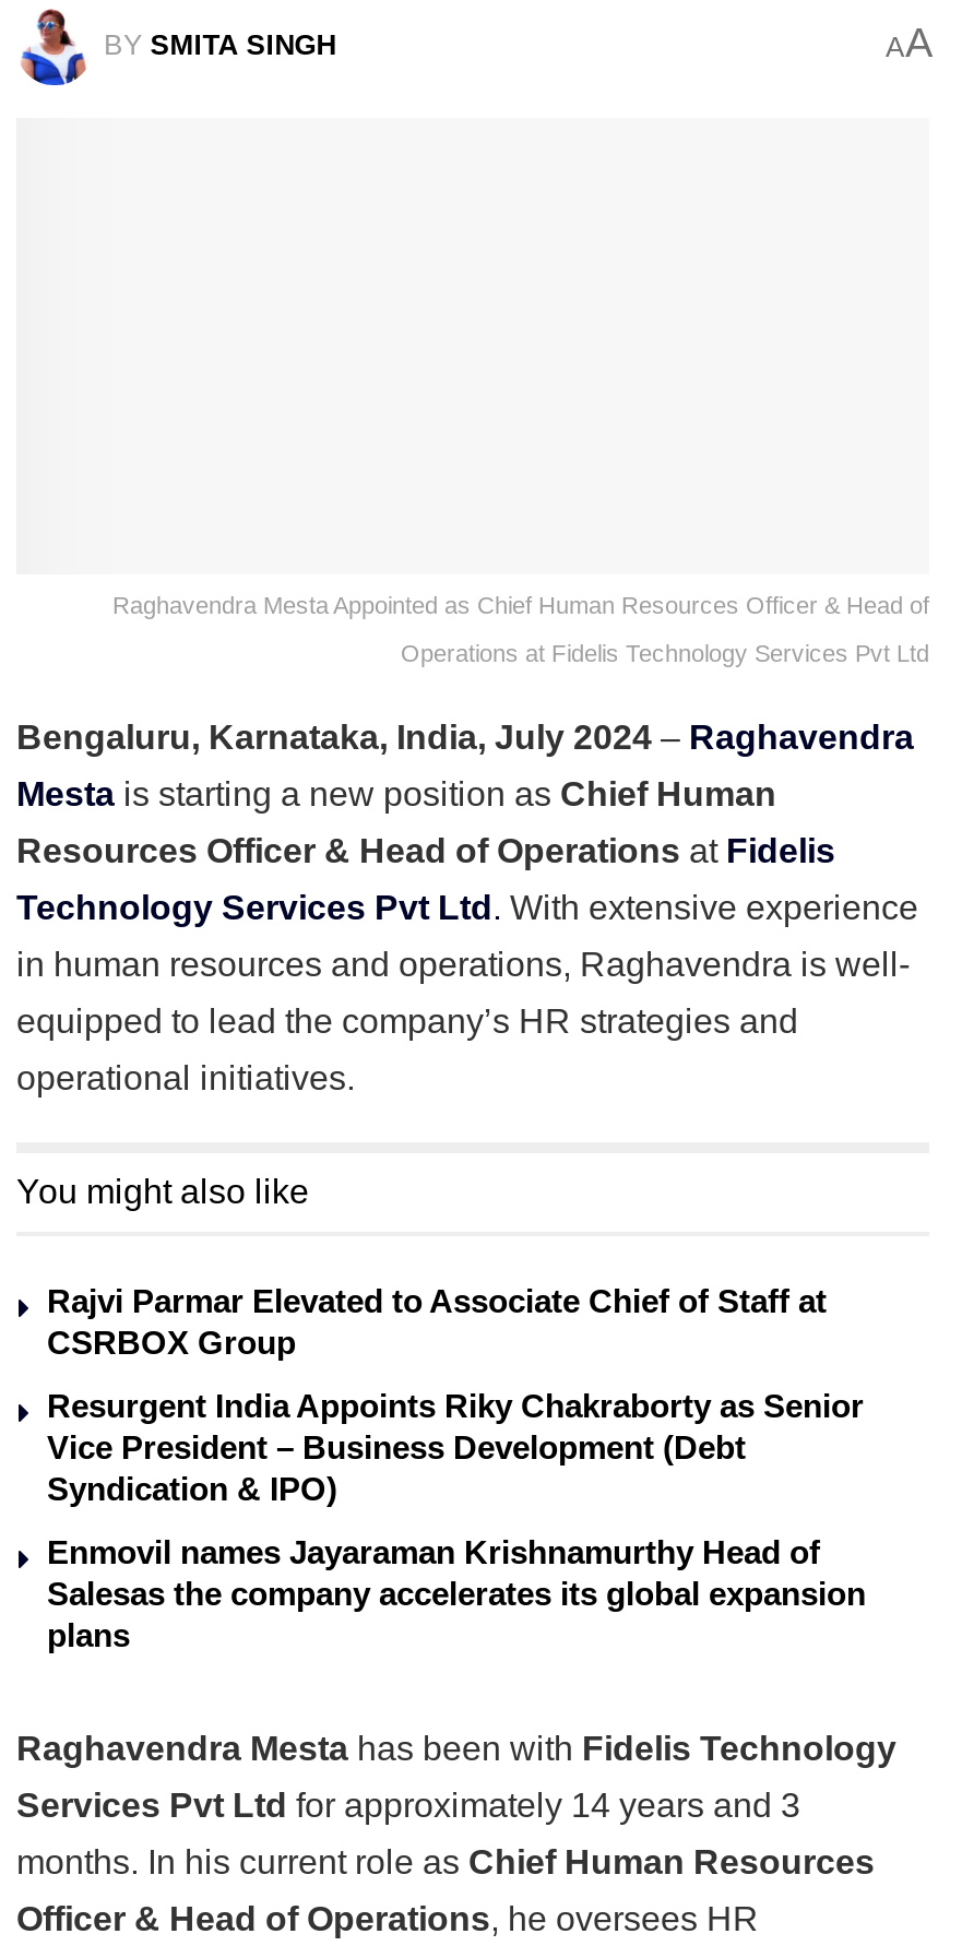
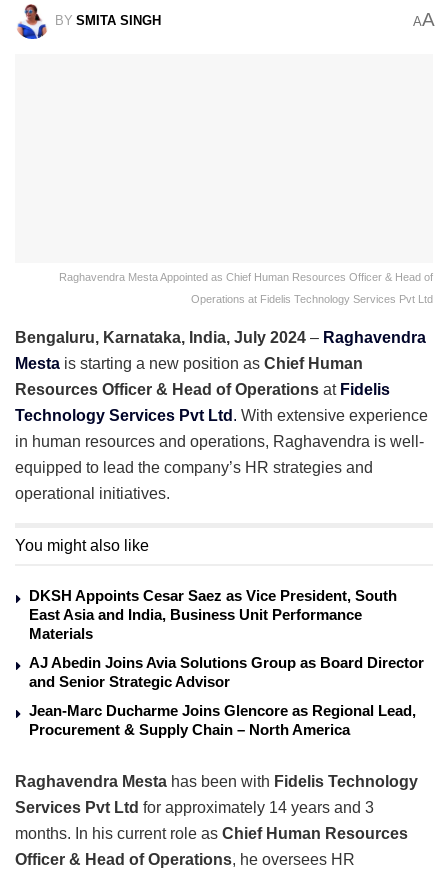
[47,1282,827,1360] Rajvi Parmar Elevated to Associate Chief of Staff at | CSRBOX Group -> [29,587,397,642] DKSH Appoints Cesar Saez as Vice President, South | East Asia and India, Business Unit Performance | Materials
[47,1386,864,1507] Resurgent India Appoints Riky Chakraborty as Senior | Vice President – Business Development (Debt | Syndication & IPO) -> [29,654,424,690] AJ Abedin Joins Avia Solutions Group as Board Director | and Senior Strategic Advisor
[47,1533,866,1653] Enmovil names Jayaraman Krishnamurthy Head of | Salesas the company accelerates its global expansion | plans -> [29,702,416,738] Jean-Marc Ducharme Joins Glencore as Regional Lead, | Procurement & Supply Chain – North America

